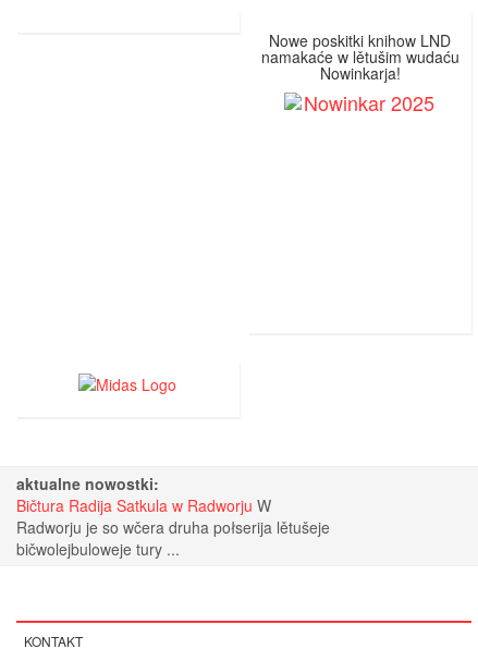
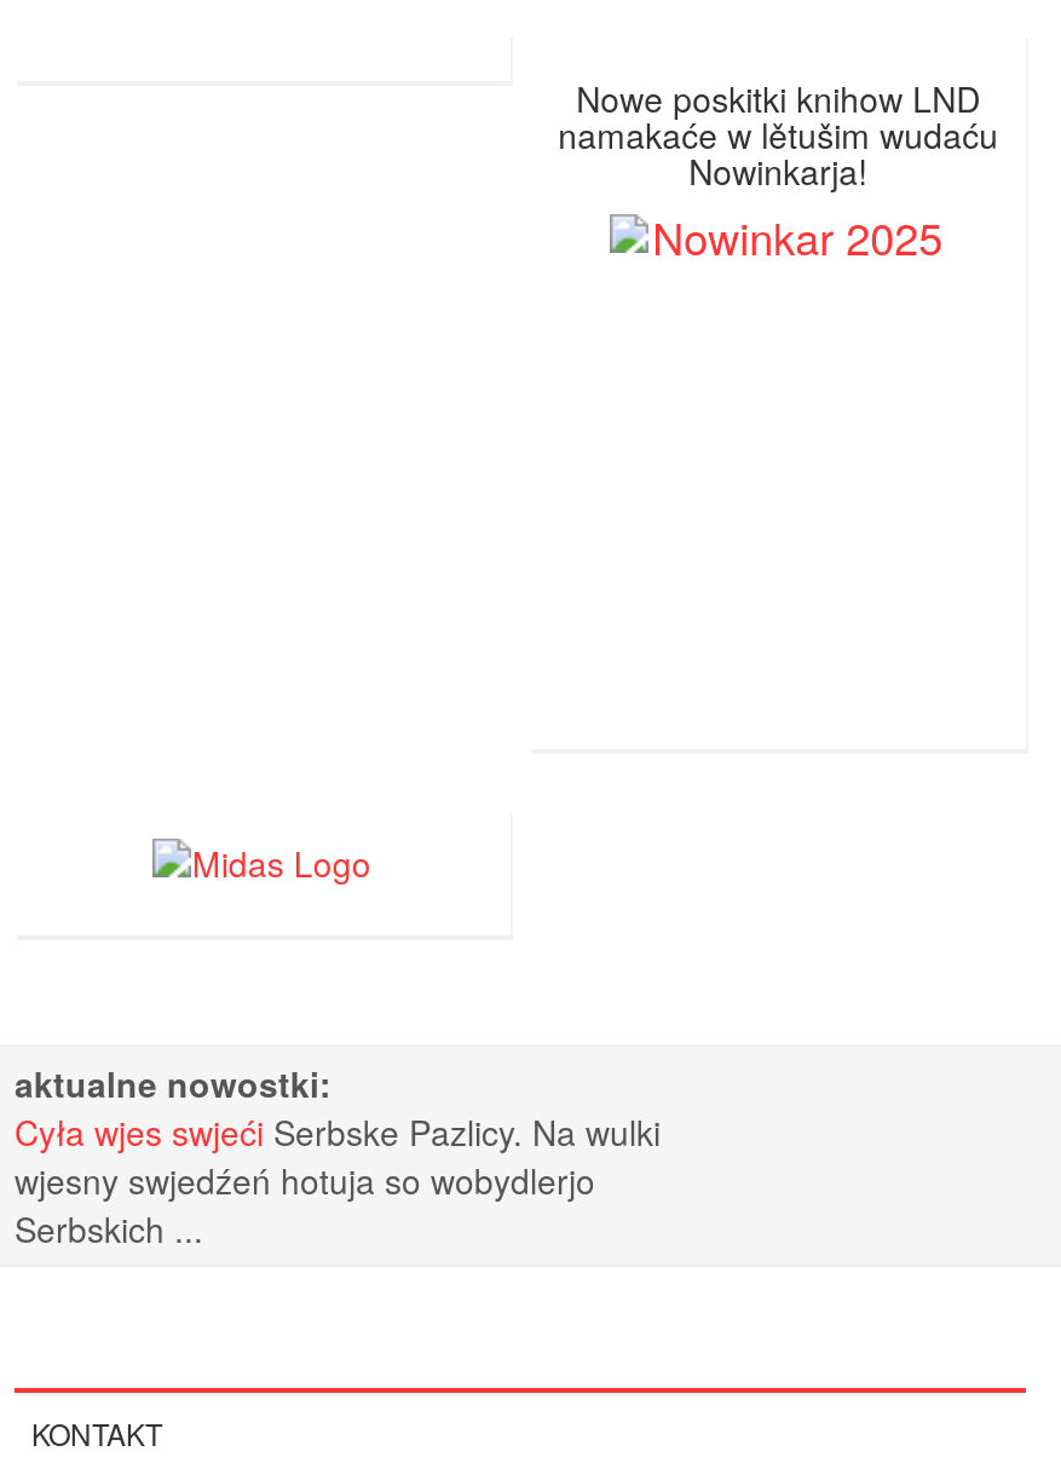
[16,495,330,560] Bičtura Radija Satkula w Radworju W | Radworju je so wčera druha połserija lětušeje | bičwolejbuloweje tury ... -> [15,1108,661,1254] Cyła wjes swjeći Serbske Pazlicy. Na wulki | wjesny swjedźeń hotuja so wobydlerjo | Serbskich ...

